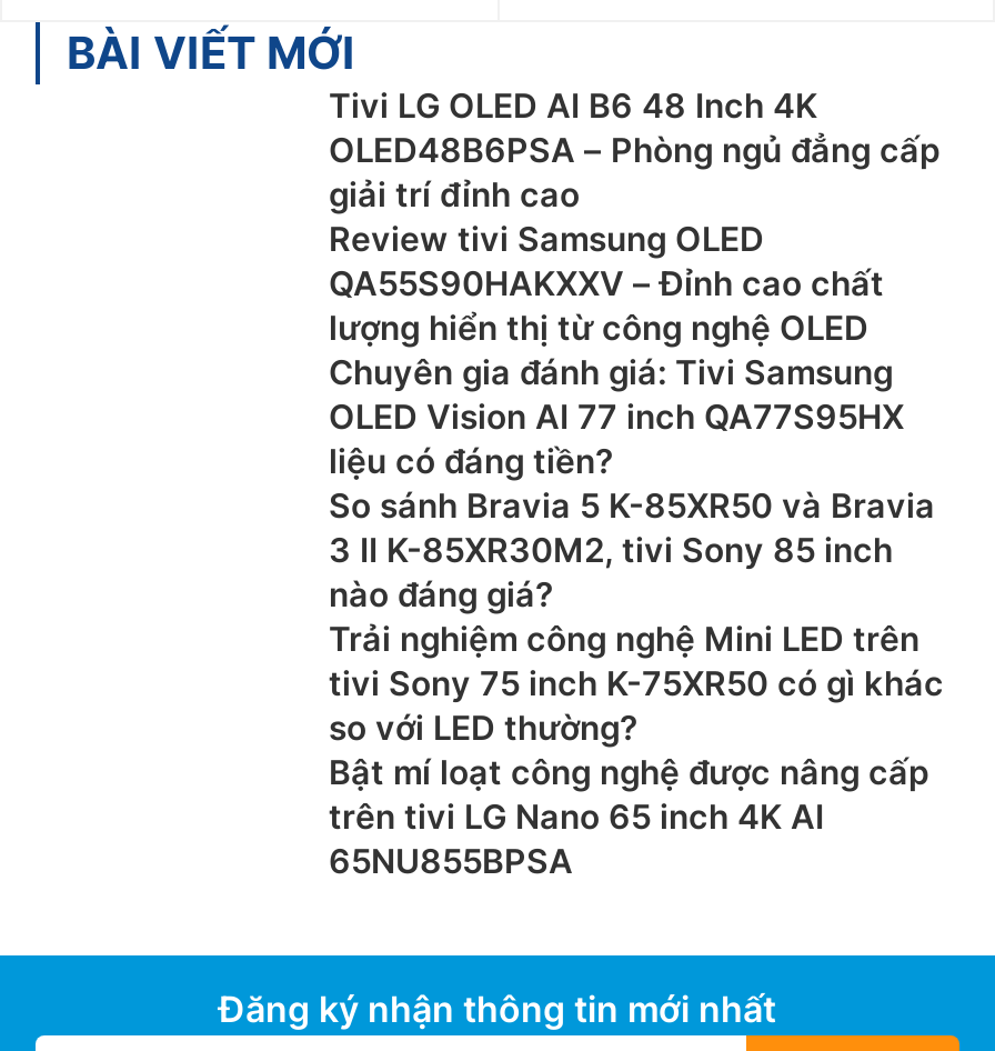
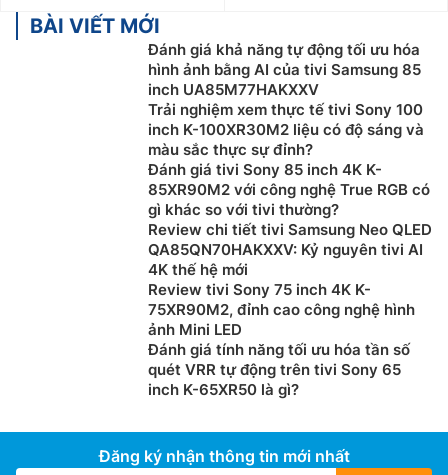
[329,84,944,882] Tivi LG OLED AI B6 48 Inch 4K | OLED48B6PSA – Phòng ngủ đẳng cấp | giải trí đỉnh cao | Review tivi Samsung OLED | QA55S90HAKXXV – Đỉnh cao chất | lượng hiển thị từ công nghệ OLED | Chuyên gia đánh giá: Tivi Samsung | OLED Vision AI 77 inch QA77S95HX | liệu có đáng tiền? | So sánh Bravia 5 K-85XR50 và Bravia | 3 II K-85XR30M2, tivi Sony 85 inch | nào đáng giá? | Trải nghiệm công nghệ Mini LED trên | tivi Sony 75 inch K-75XR50 có gì khác | so với LED thường? | Bật mí loạt công nghệ được nâng cấp | trên tivi LG Nano 65 inch 4K AI | 65NU855BPSA -> [148,40,432,399] Đánh giá khả năng tự động tối ưu hóa | hình ảnh bằng AI của tivi Samsung 85 | inch UA85M77HAKXXV | Trải nghiệm xem thực tế tivi Sony 100 | inch K-100XR30M2 liệu có độ sáng và | màu sắc thực sự đỉnh? | Đánh giá tivi Sony 85 inch 4K K- | 85XR90M2 với công nghệ True RGB có | gì khác so với tivi thường? | Review chi tiết tivi Samsung Neo QLED | QA85QN70HAKXXV: Kỷ nguyên tivi AI | 4K thế hệ mới | Review tivi Sony 75 inch 4K K- | 75XR90M2, đỉnh cao công nghệ hình | ảnh Mini LED | Đánh giá tính năng tối ưu hóa tần số | quét VRR tự động trên tivi Sony 65 | inch K-65XR50 là gì?

